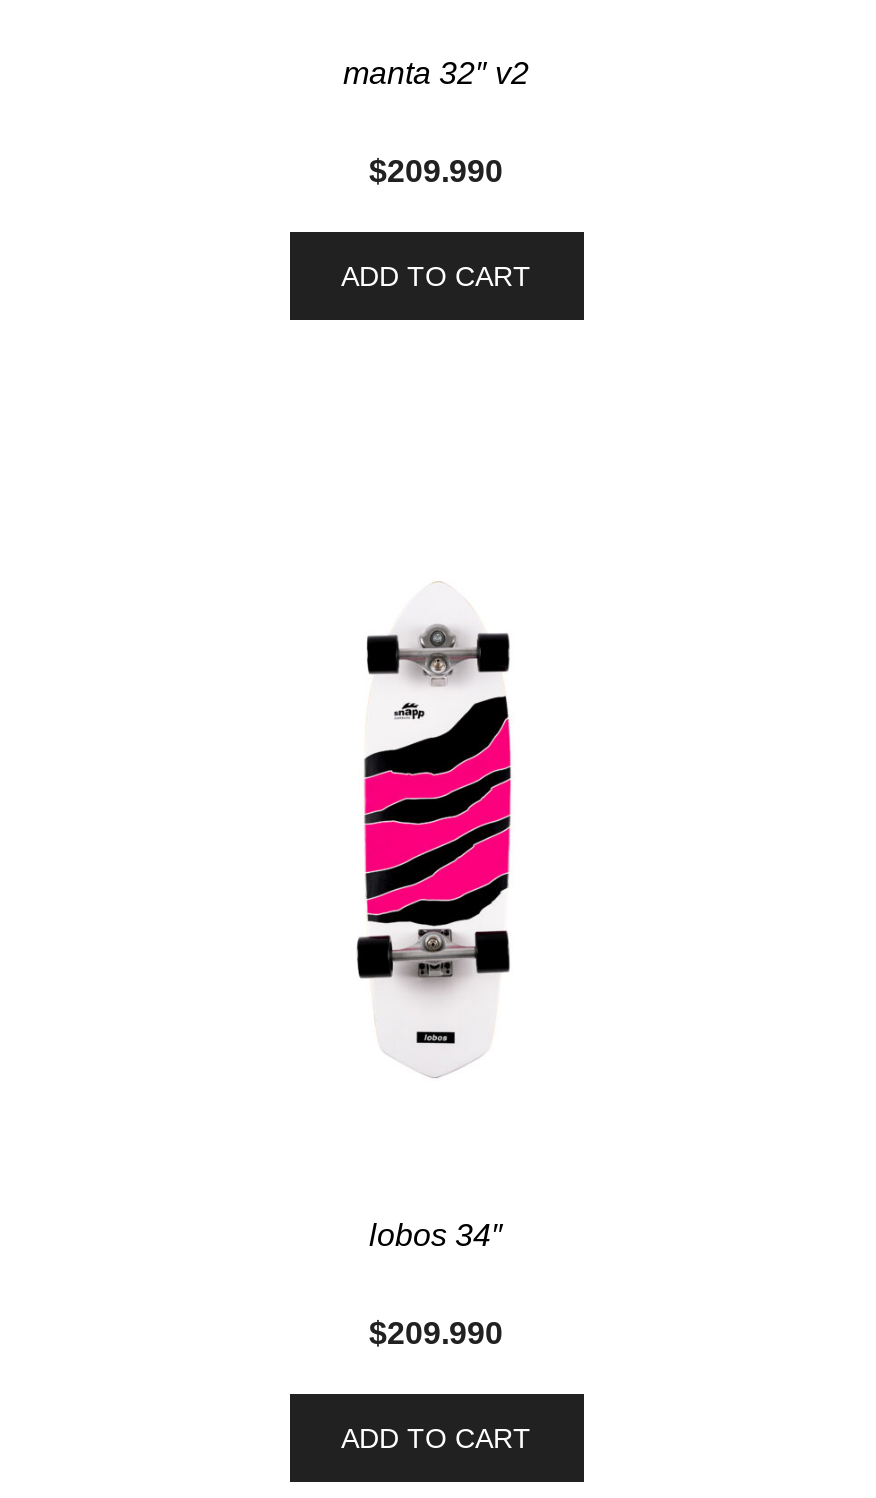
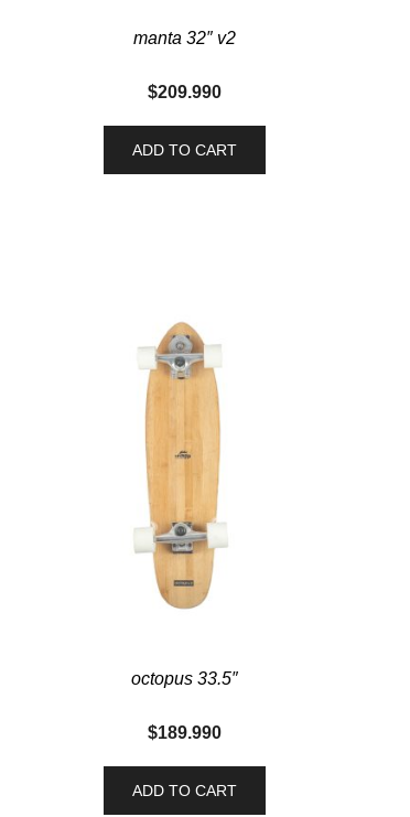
[348,590,512,1108] [image] -> [134,322,227,610] [image]
[369,1218,503,1252] lobos 34″ -> [131,669,238,688] octopus 33.5″
[369,1316,503,1350] $209.990 -> [147,723,221,742] $189.990

